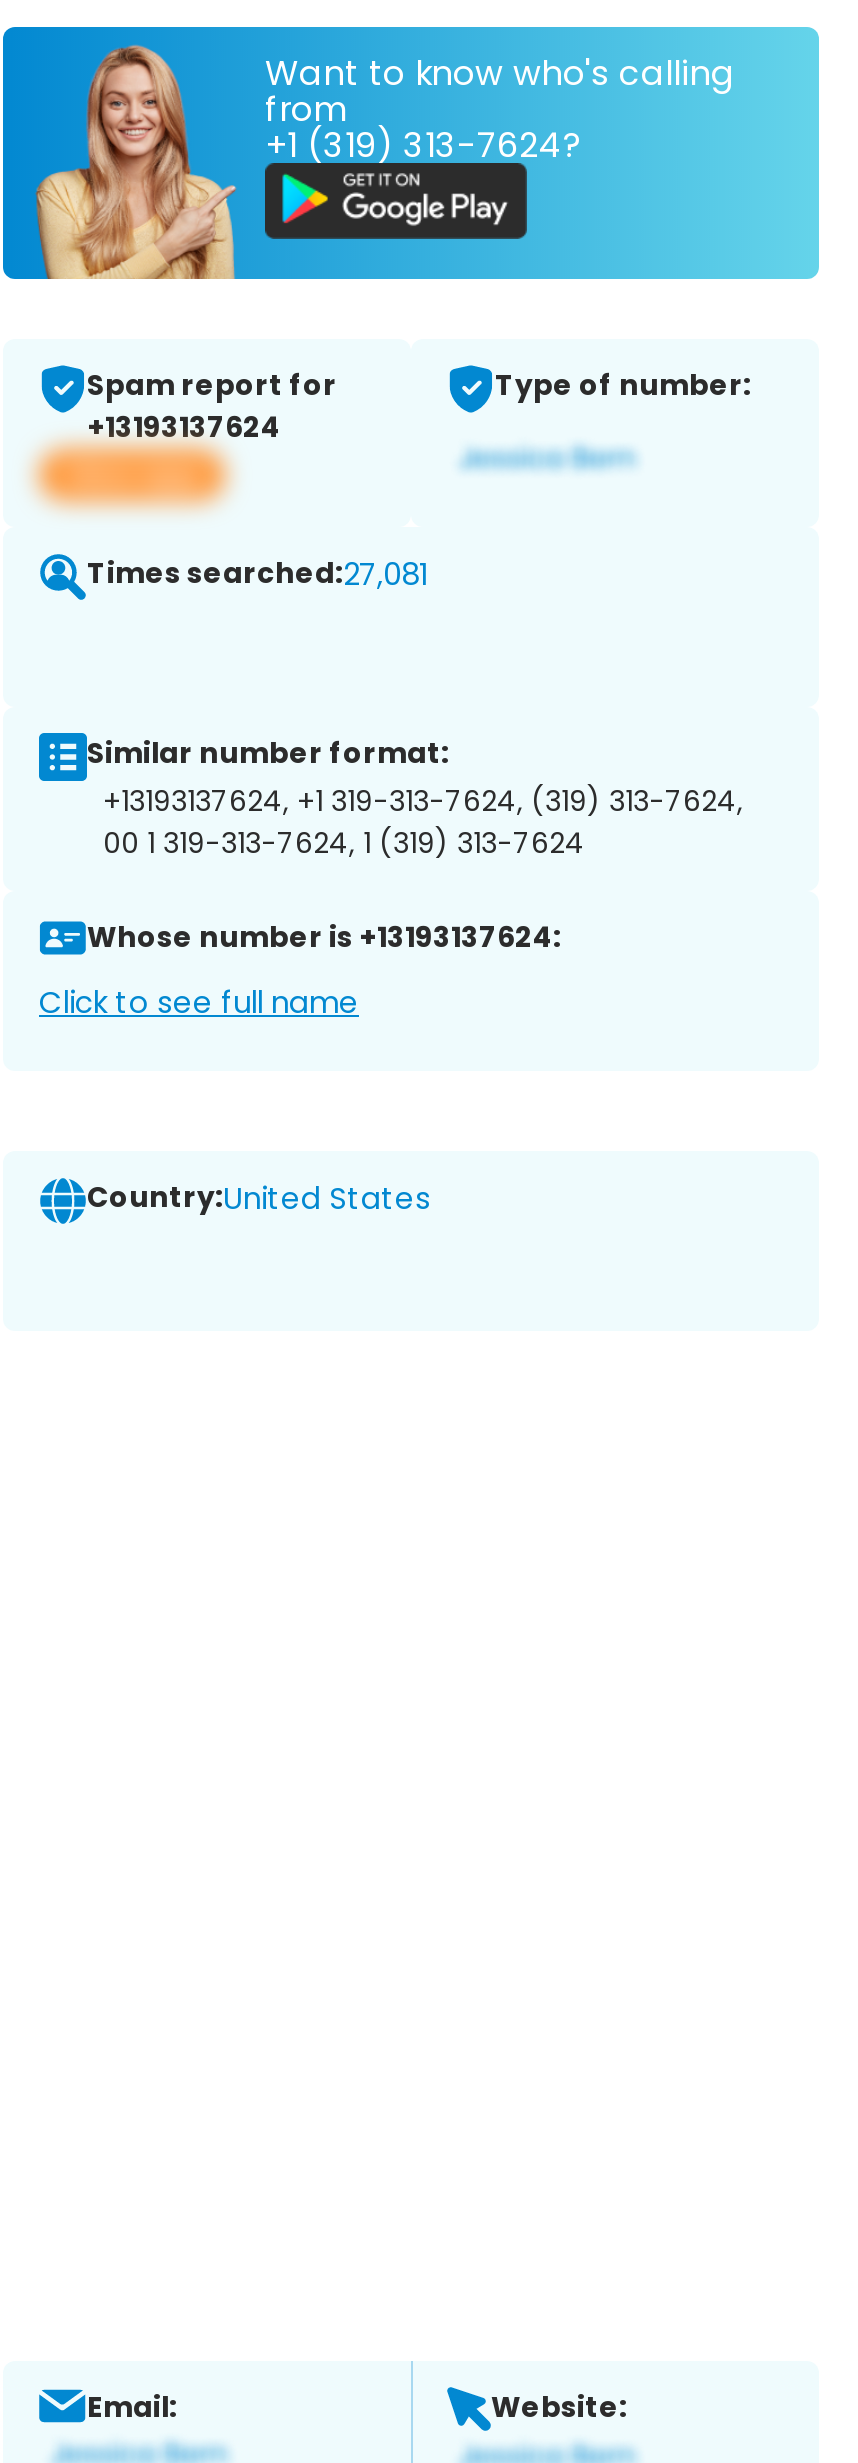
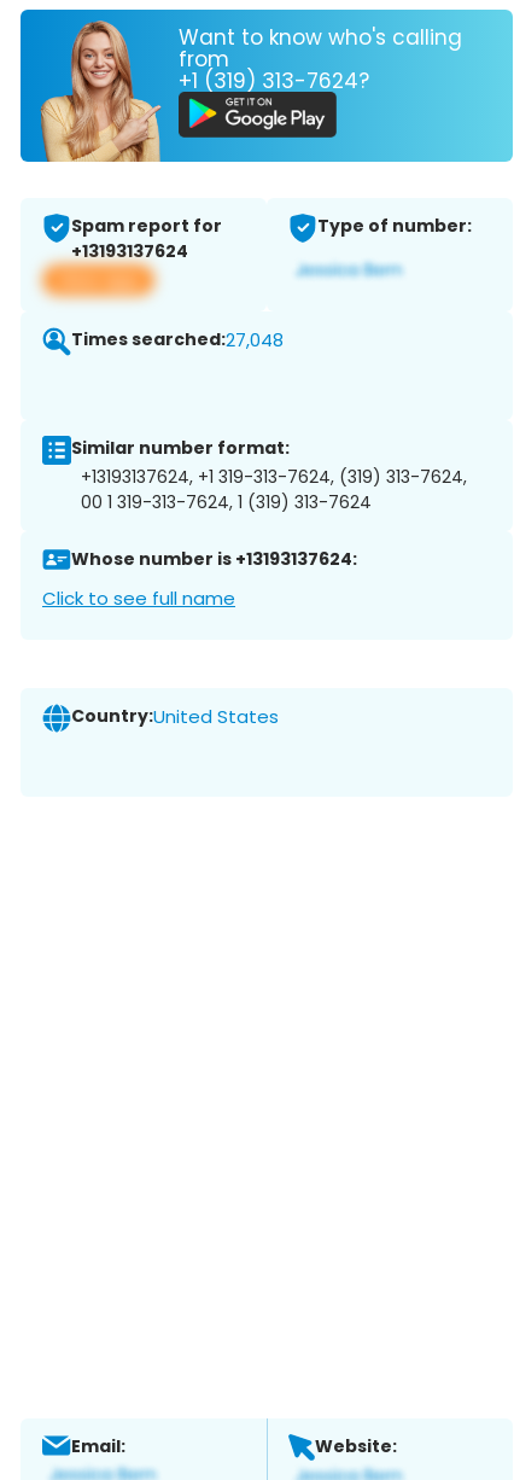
[87,553,429,595] Times searched:27,081 -> [71,327,284,353] Times searched:27,048

